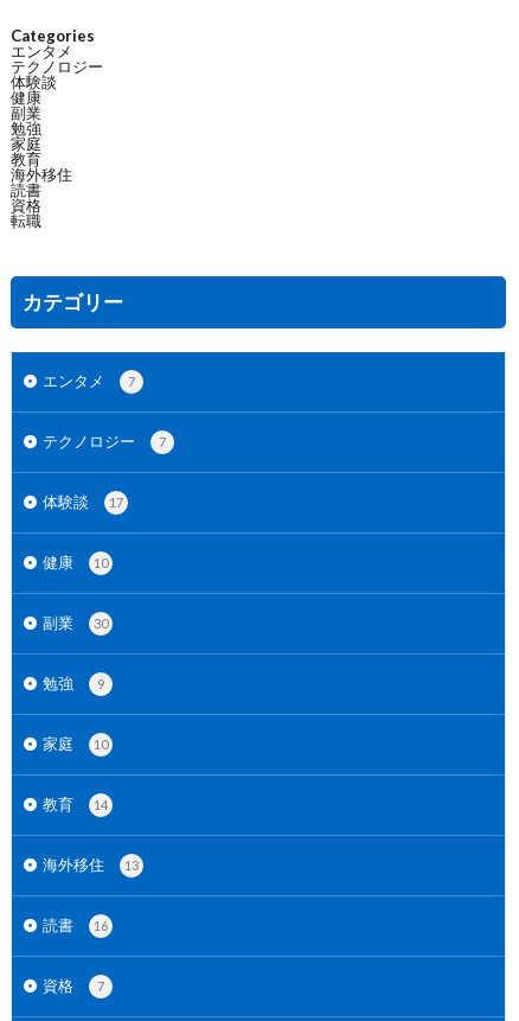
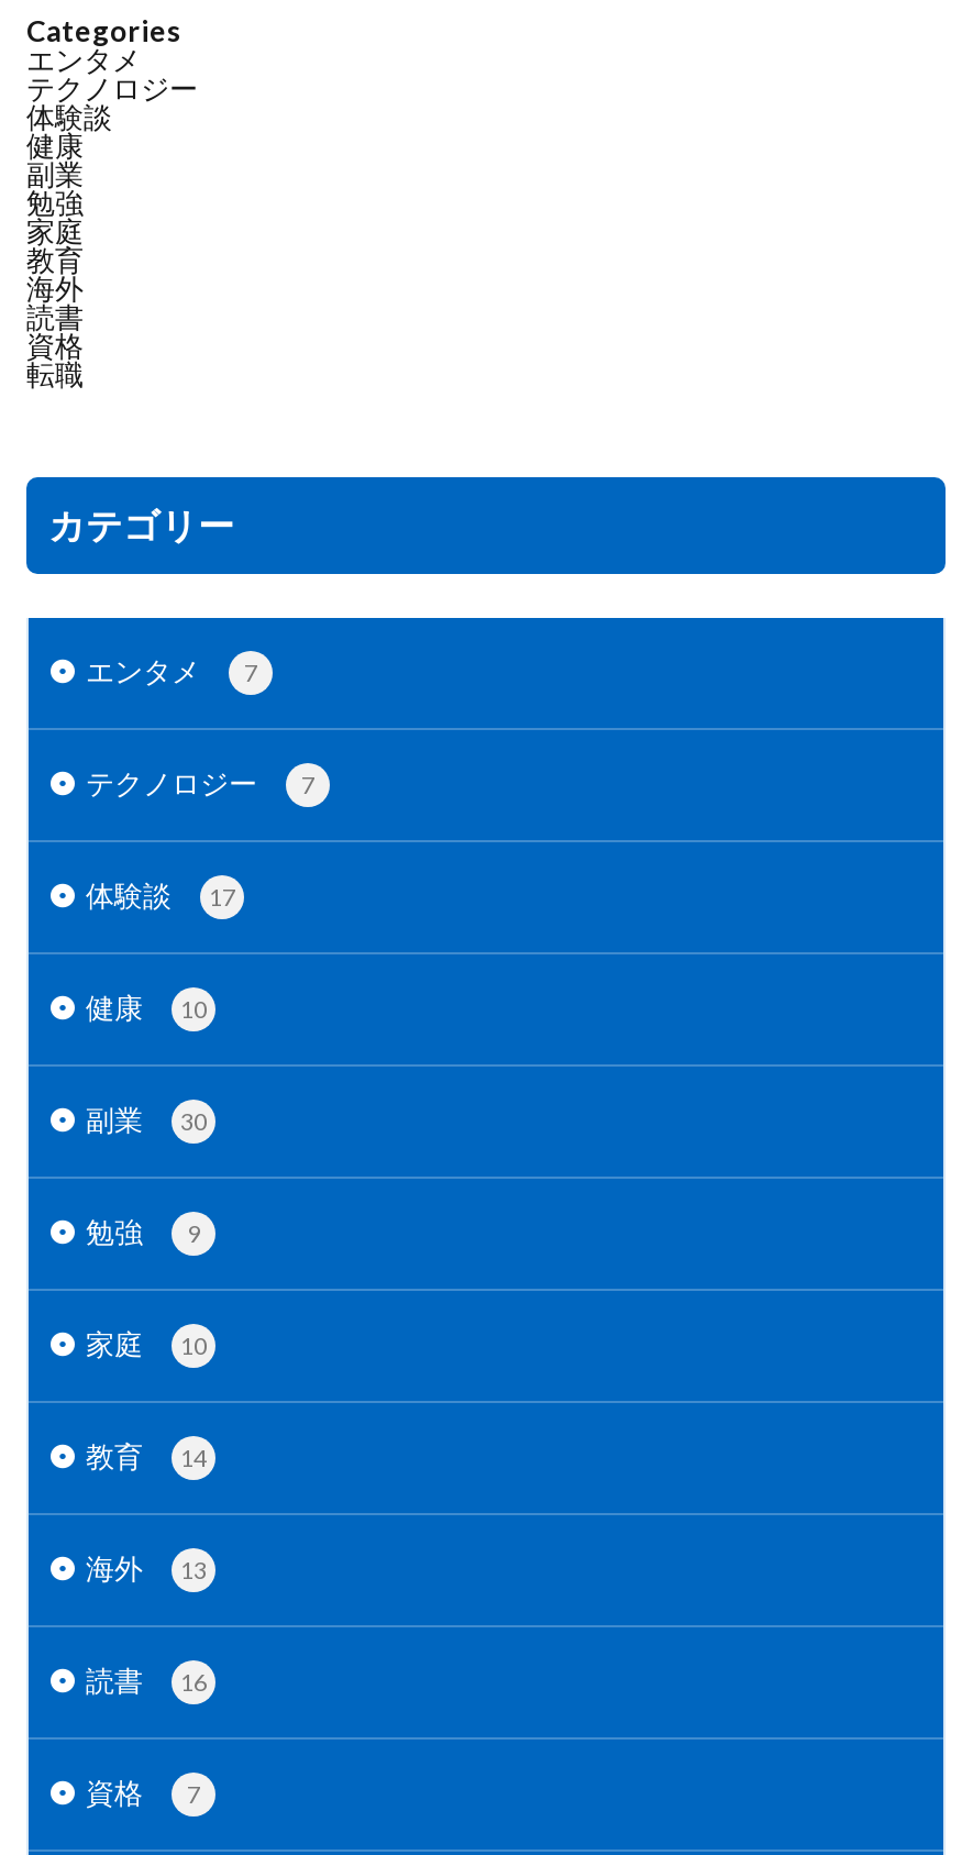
[11,165,72,184] 海外移住 -> [26,271,84,306] 海外
[43,855,108,874] 海外移住 -> [86,1551,150,1586] 海外

